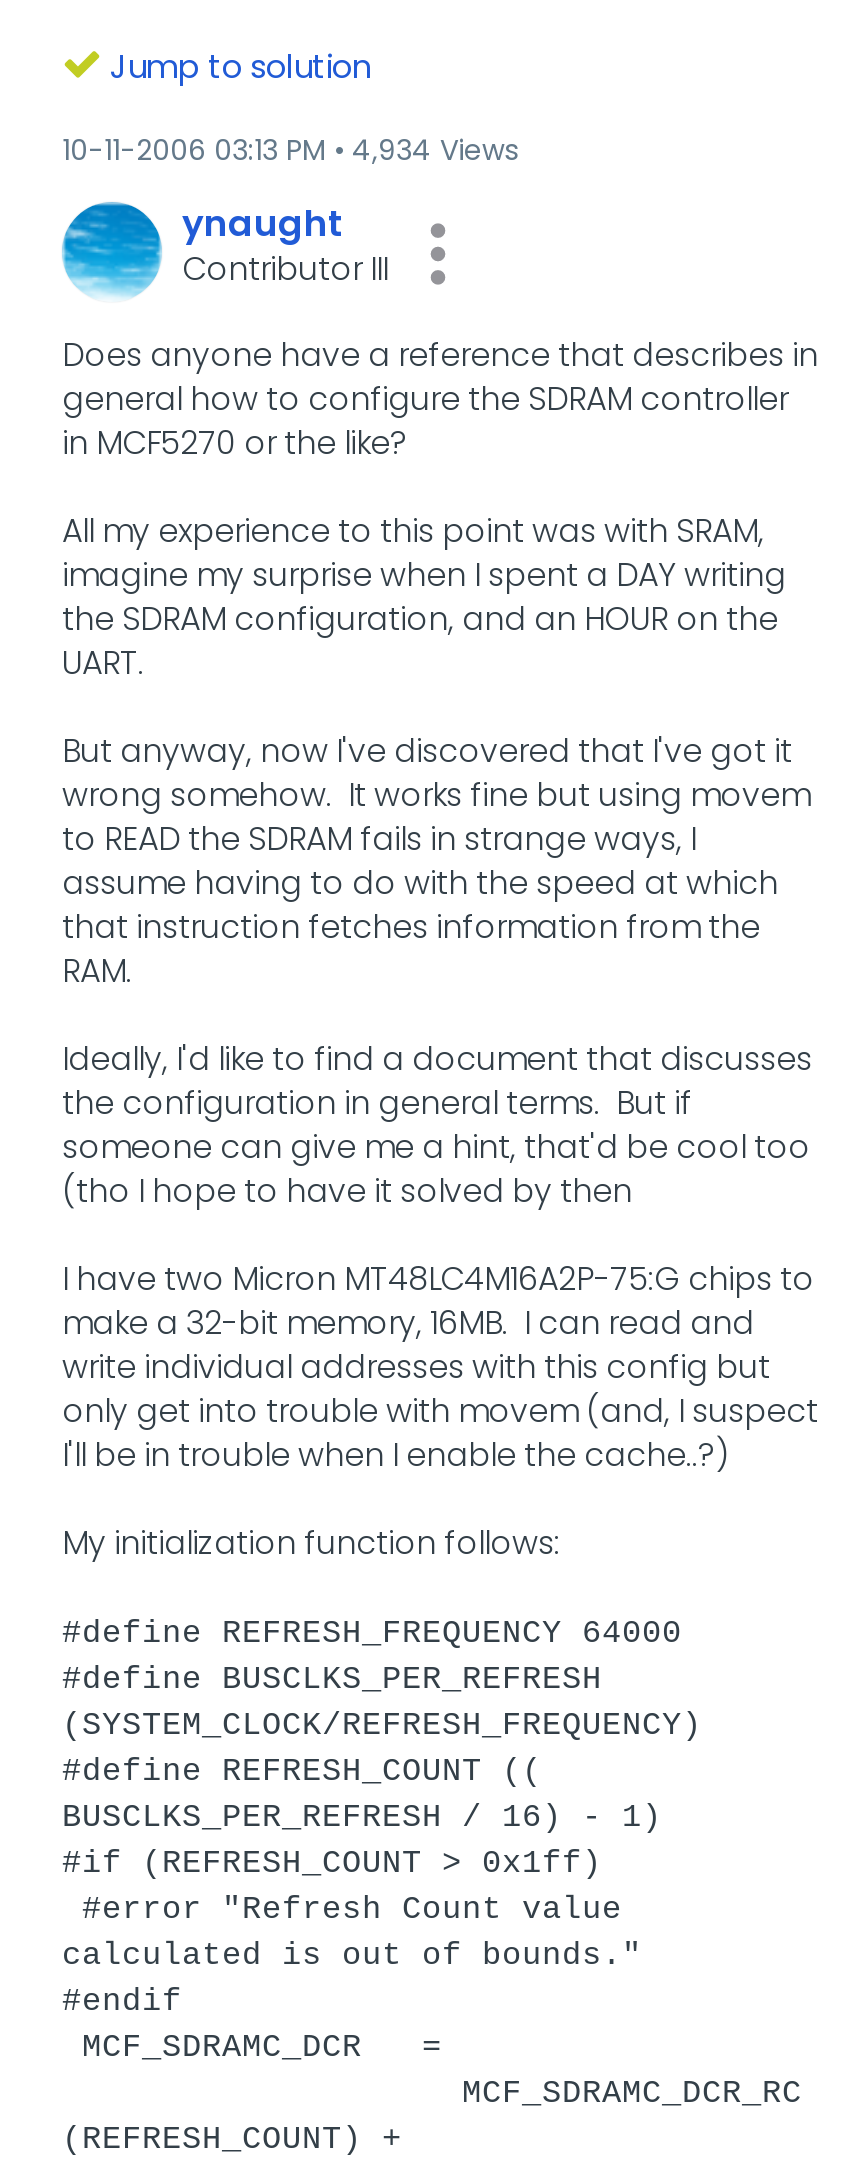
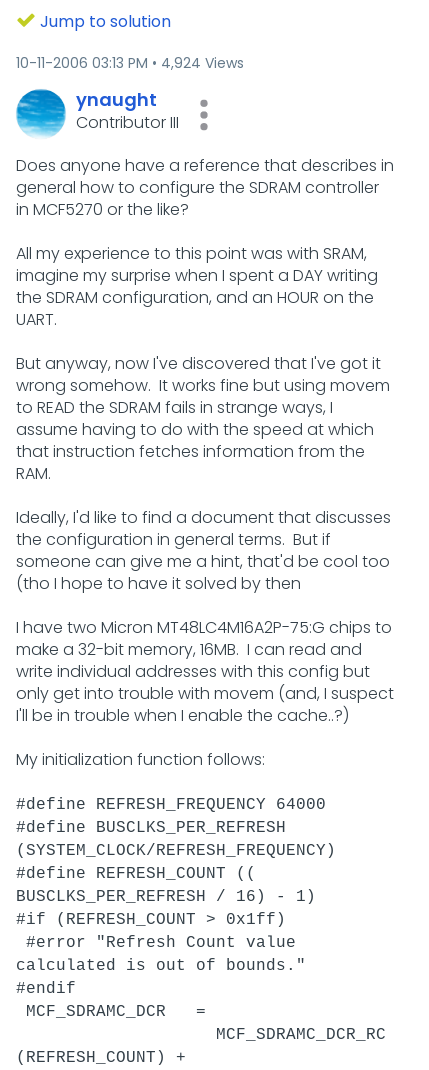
[62,130,518,170] 10-11-2006 03:13 PM 4,934 Views -> [16,53,244,73] 10-11-2006 03:13 PM 4,924 Views

